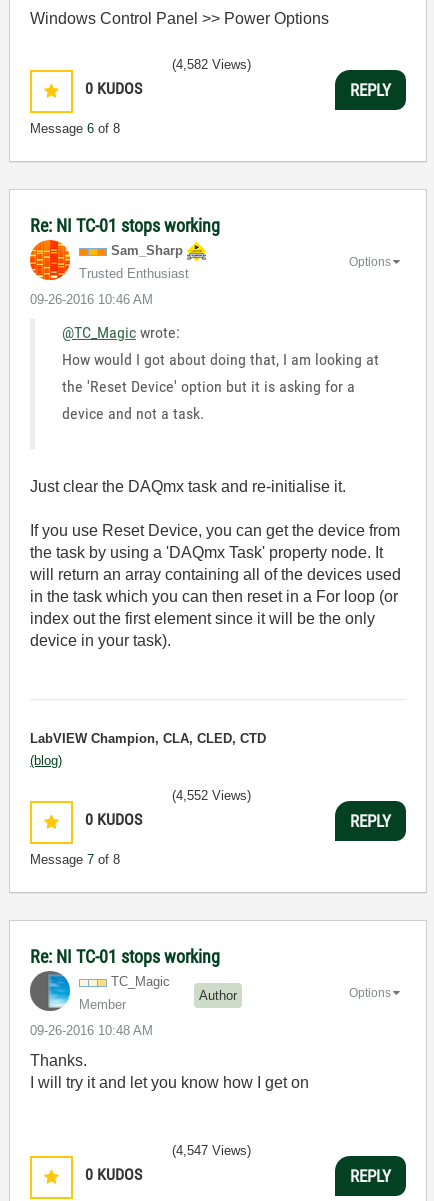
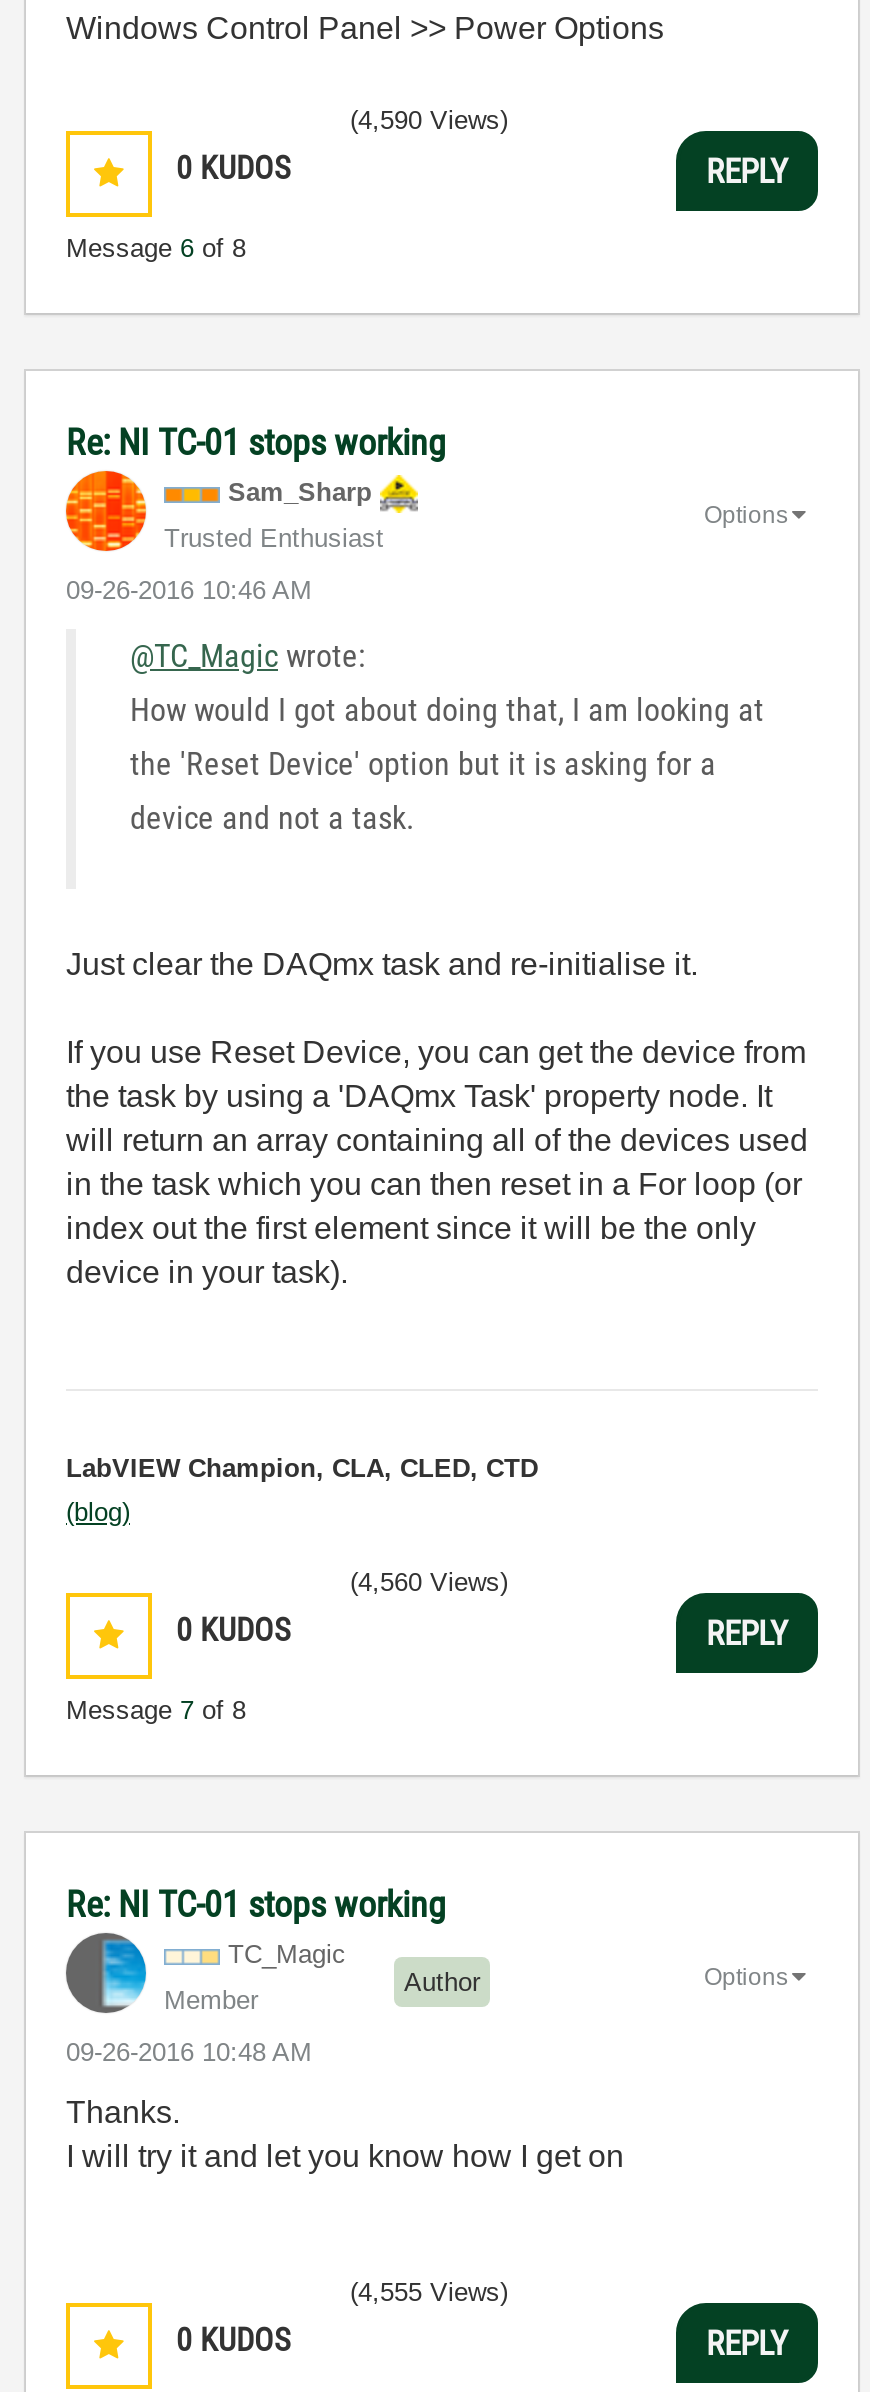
[172,57,251,72] (4,582 Views) -> [350,105,508,135] (4,590 Views)
[172,788,251,803] (4,552 Views) -> [350,1567,508,1597] (4,560 Views)
[172,1143,251,1158] (4,547 Views) -> [350,2277,508,2307] (4,555 Views)

